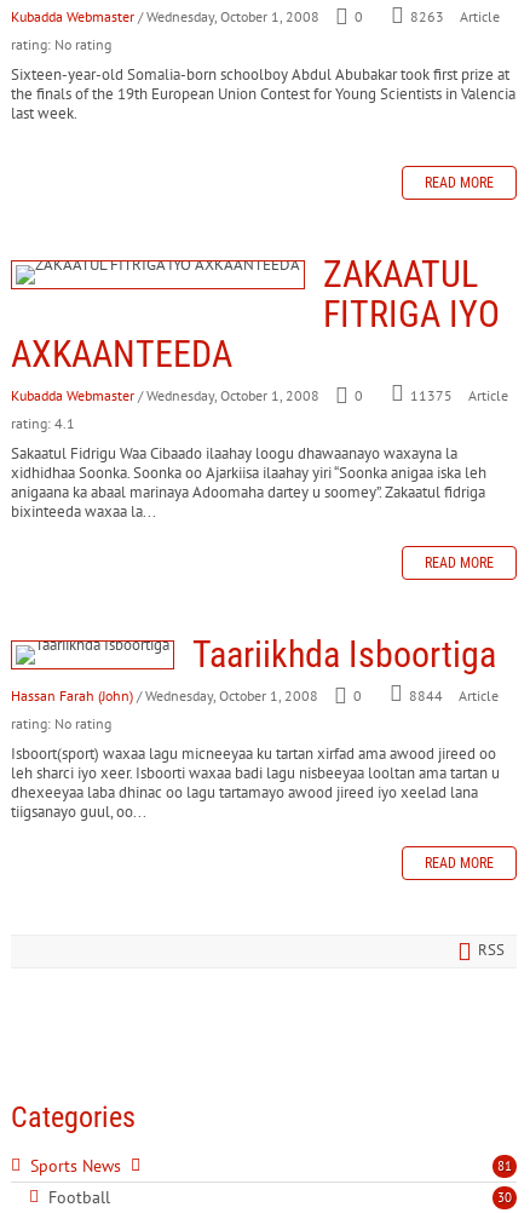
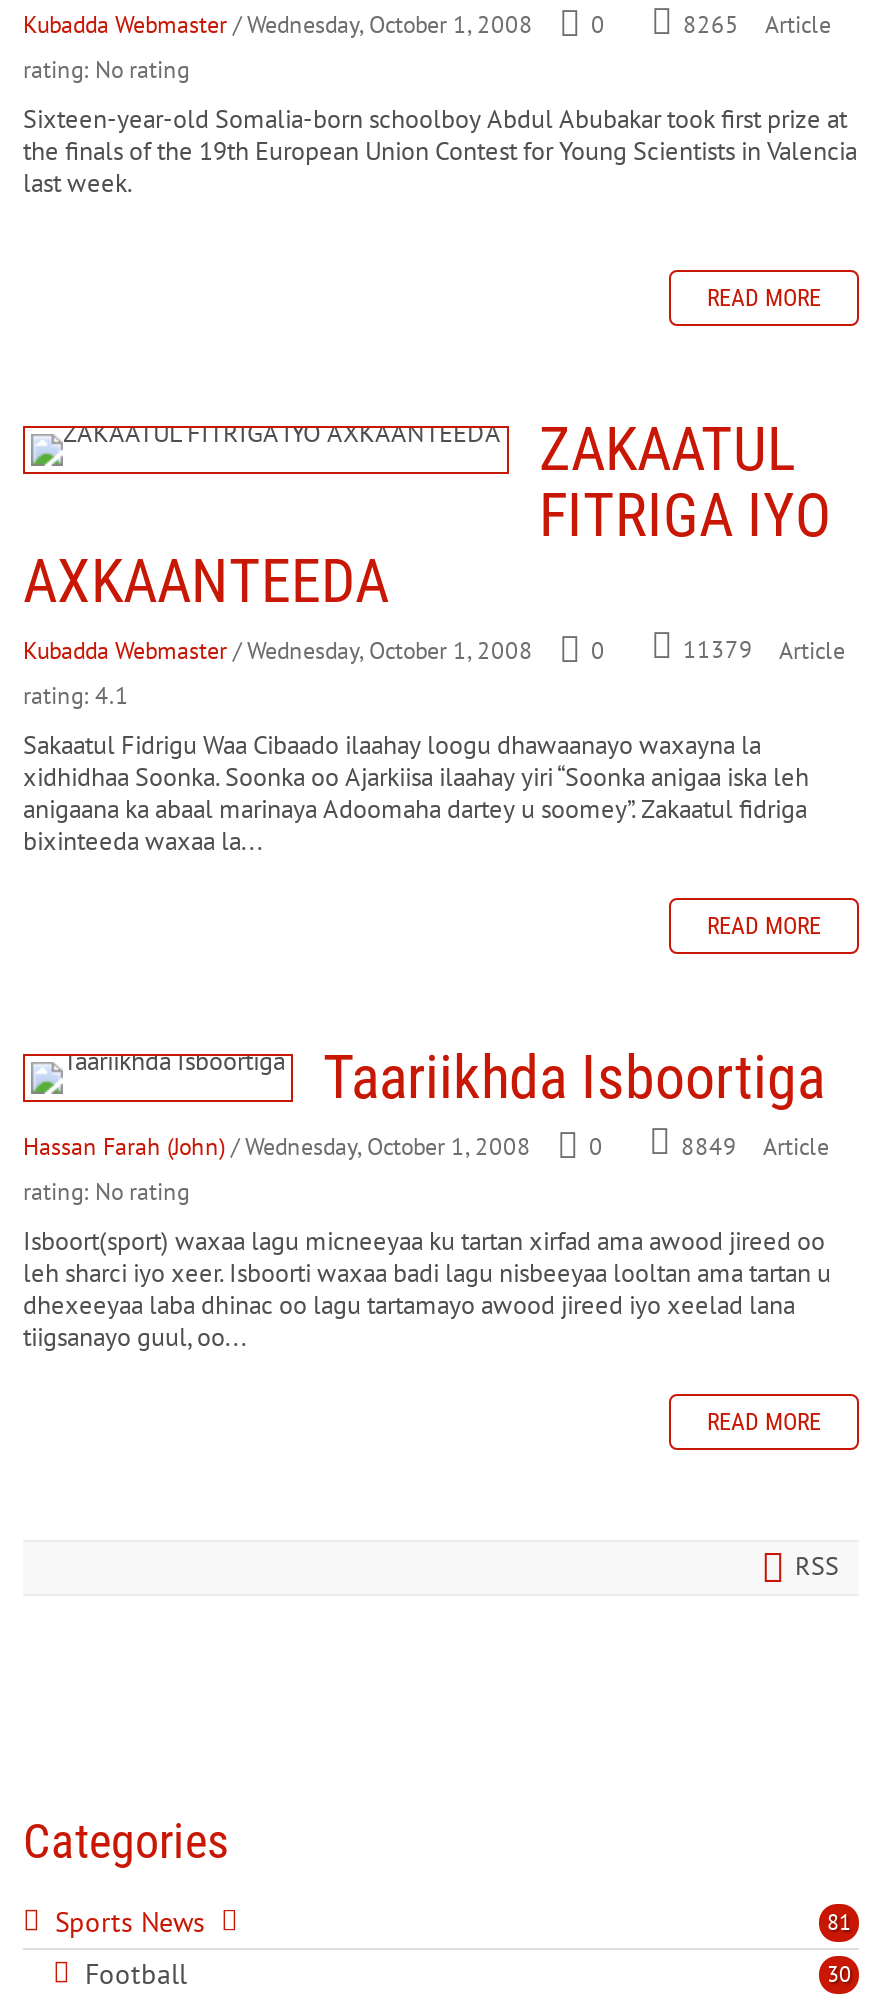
[410,8,500,26] 8263 Article -> [683,10,831,40] 8265 Article
[410,387,508,405] 11375 Article -> [683,635,845,665] 11379 Article
[409,687,499,705] 8844 Article -> [681,1130,829,1160] 8849 Article

